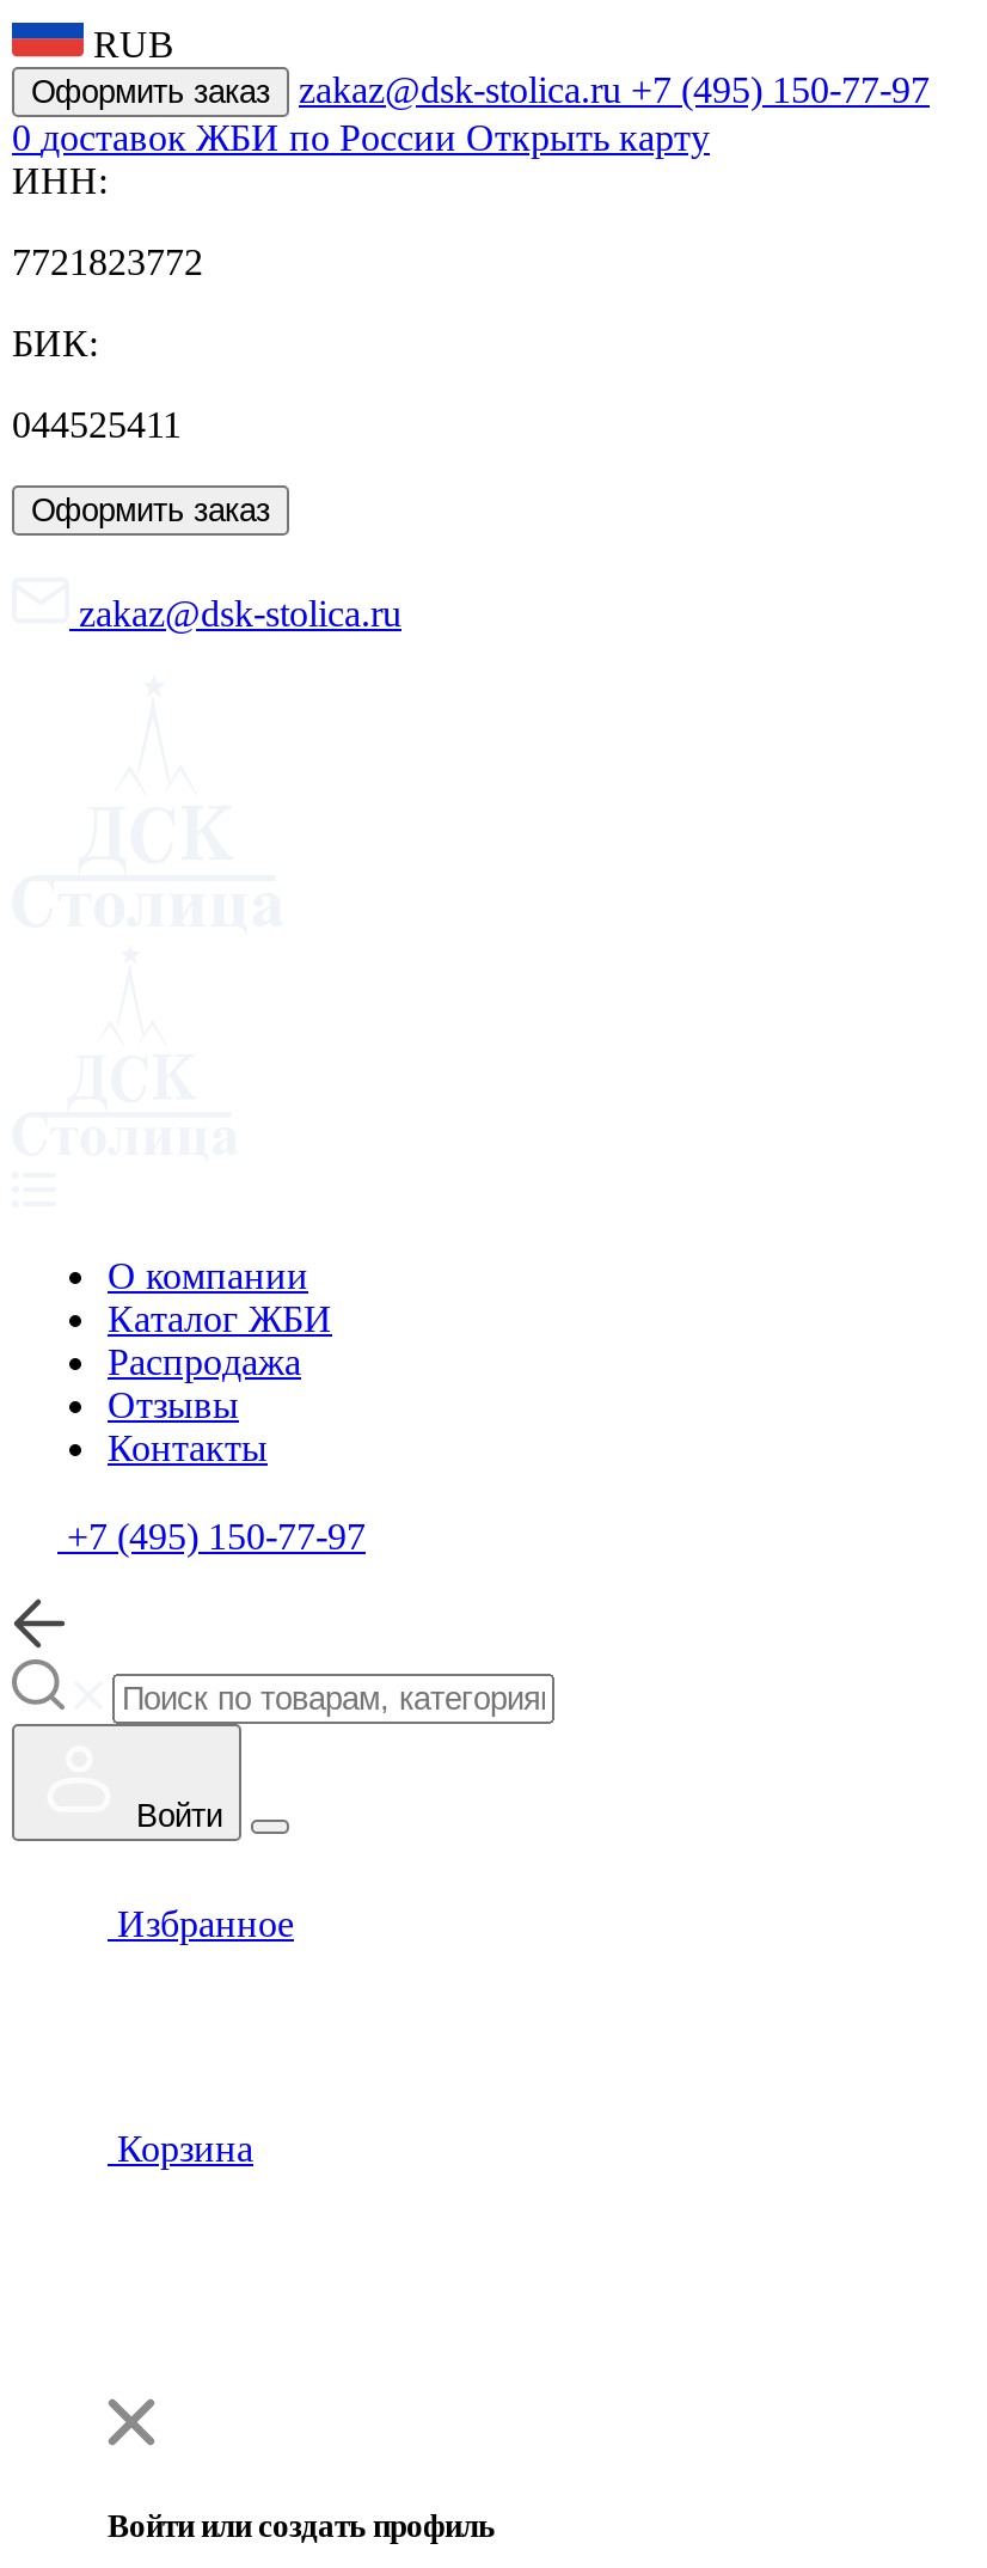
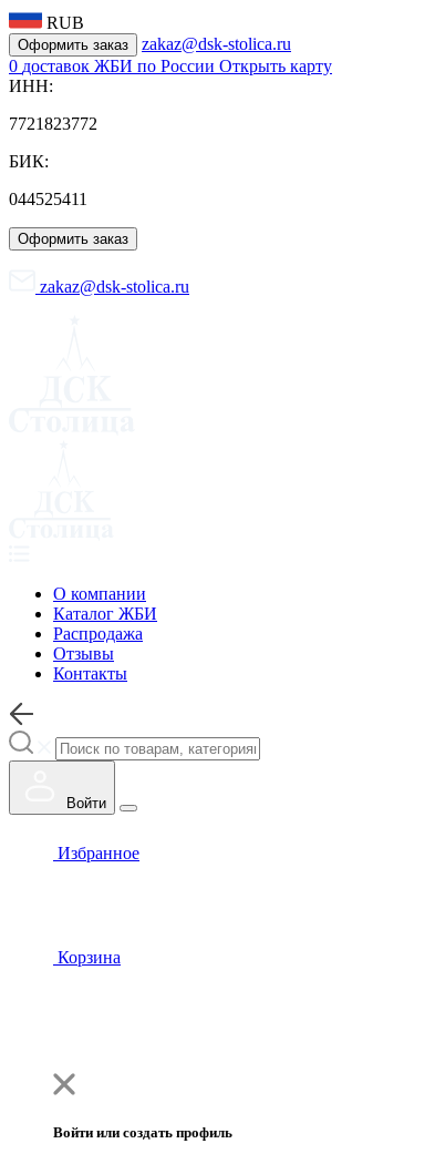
[299,69,930,110] zakaz@dsk-stolica.ru +7 (495) 150-77-97 -> [142,34,291,53] zakaz@dsk-stolica.ru
[67,1516,366,1557] +7 (495) 150-77-97 -> none

